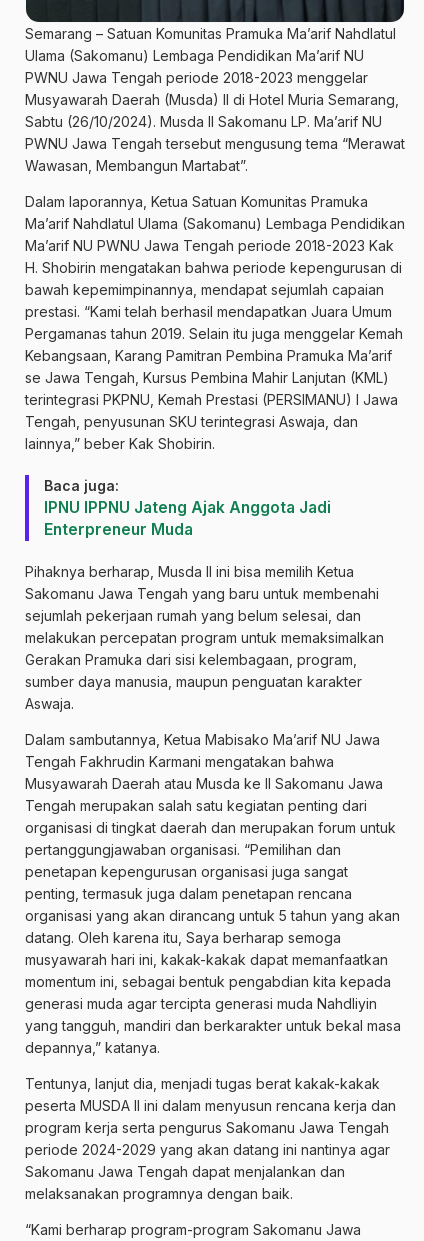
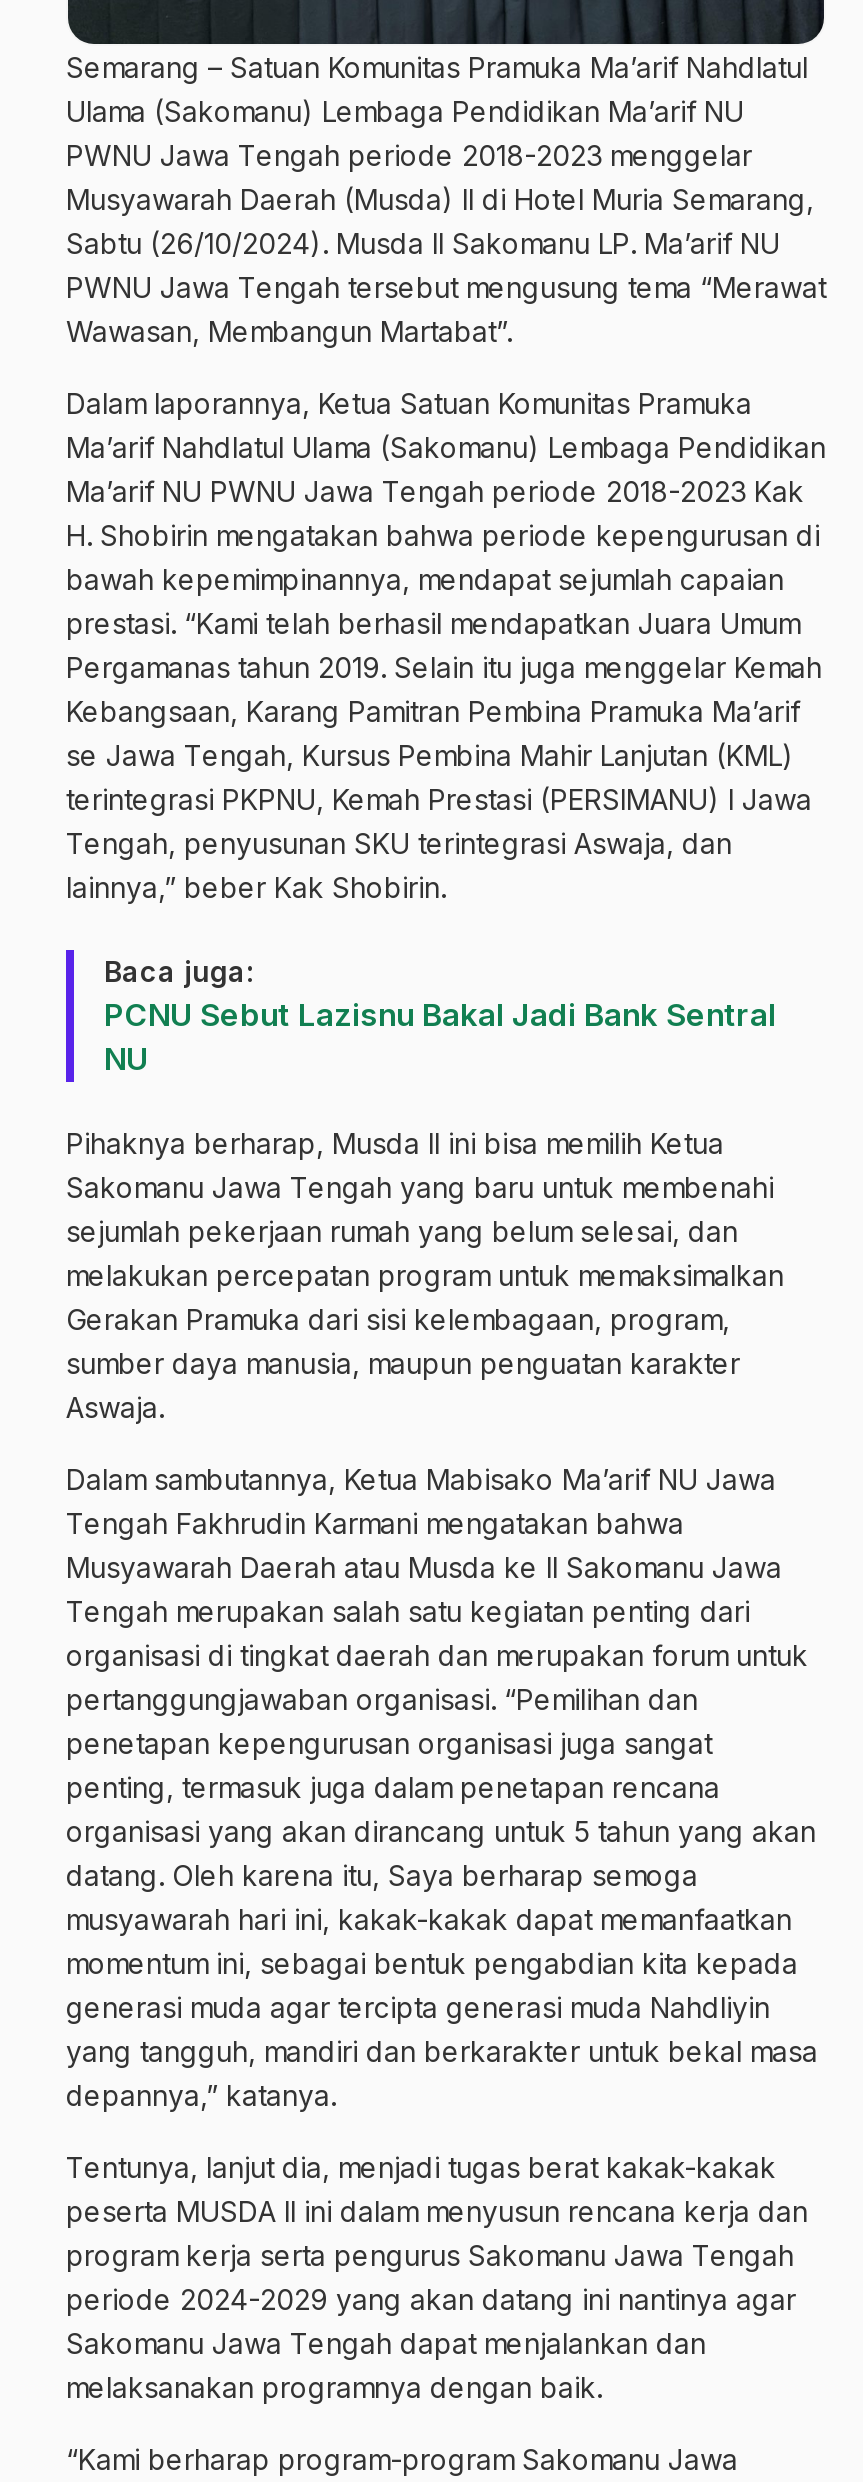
[44,498,331,539] IPNU IPPNU Jateng Ajak Anggota Jadi | Enterpreneur Muda -> [104,995,776,1077] PCNU Sebut Lazisnu Bakal Jadi Bank Sentral | NU

